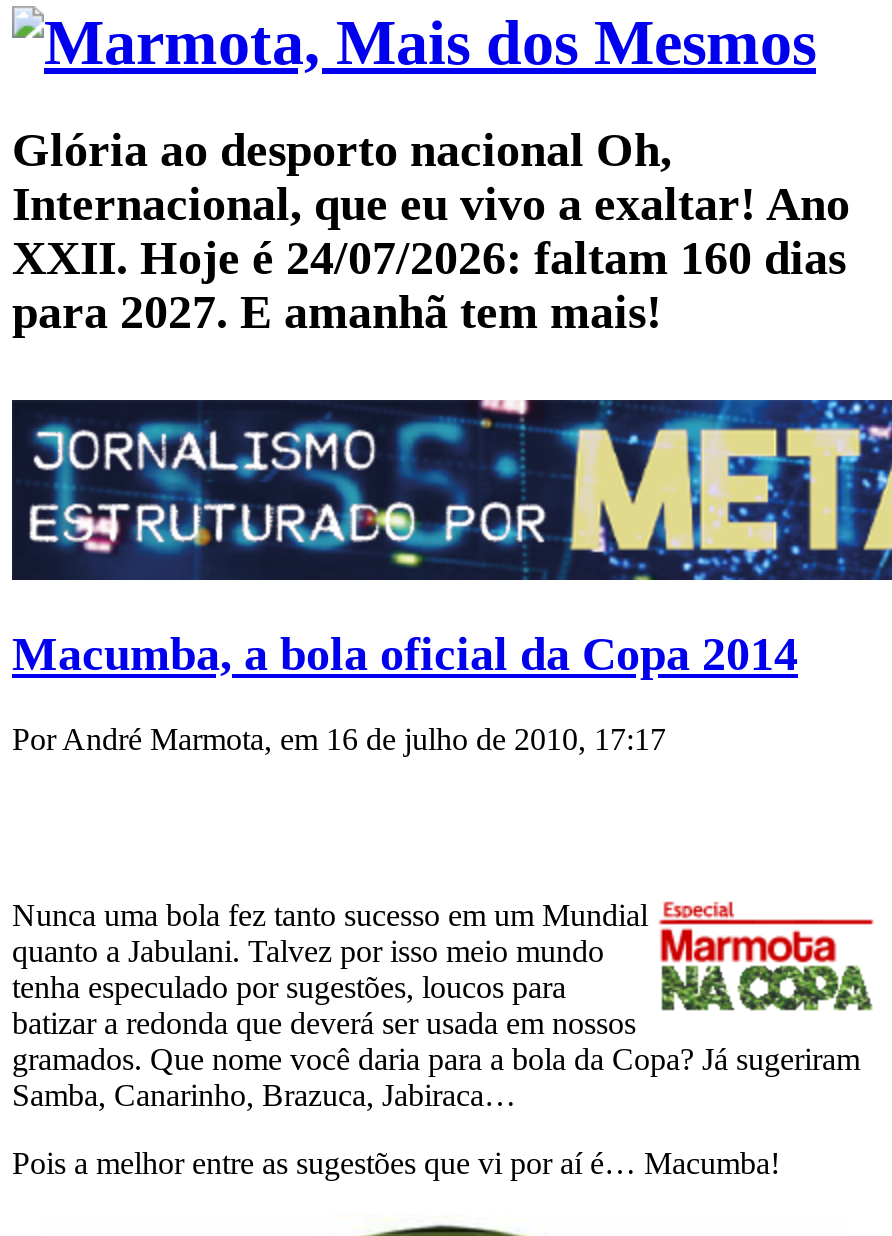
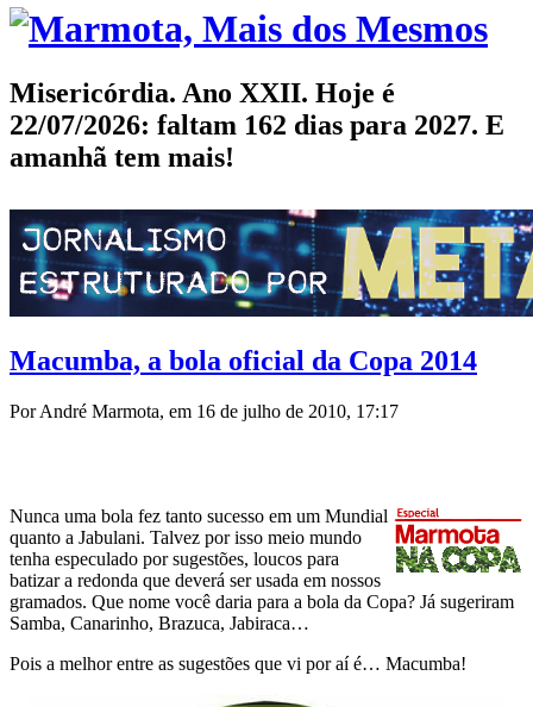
[12,124,850,338] Glória ao desporto nacional Oh, | Internacional, que eu vivo a exaltar! Ano | XXII. Hoje é 24/07/2026: faltam 160 dias | para 2027. E amanhã tem mais! -> [10,77,504,172] Misericórdia. Ano XXII. Hoje é | 22/07/2026: faltam 162 dias para 2027. E | amanhã tem mais!

